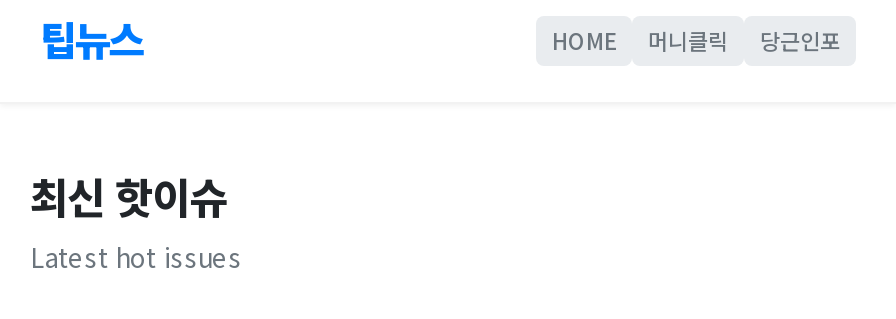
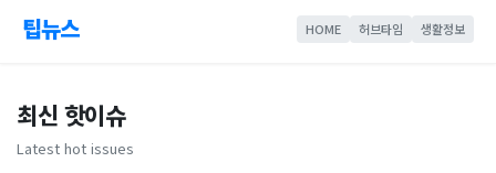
[648,23,840,55] 머니클릭 | 당근인포 -> [359,19,465,37] 허브타임 | 생활정보

